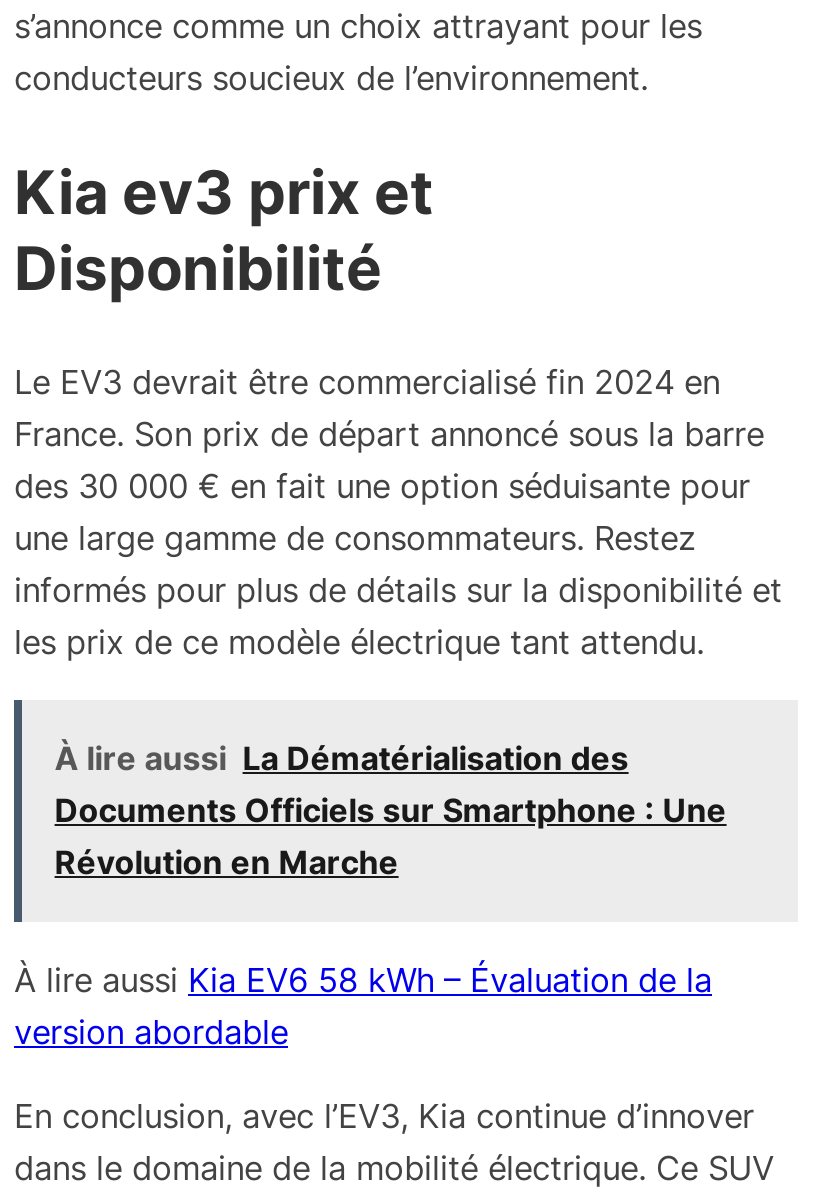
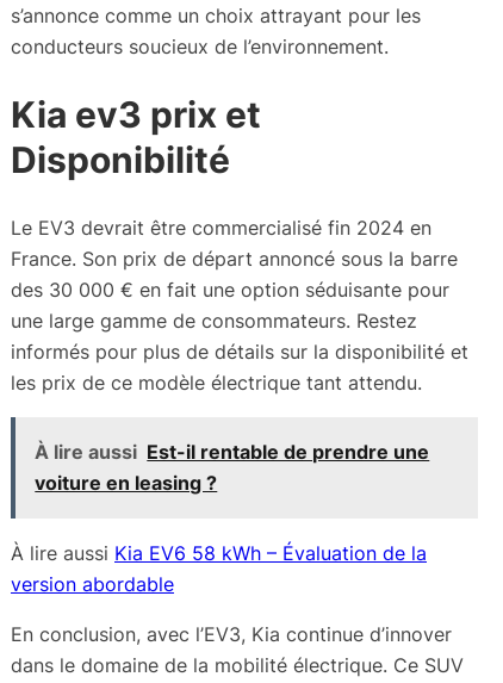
[55,739,727,883] À lire aussi La Dématérialisation des | Documents Officiels sur Smartphone : Une | Révolution en Marche -> [35,440,429,495] À lire aussi Est-il rentable de prendre une | voiture en leasing ?

